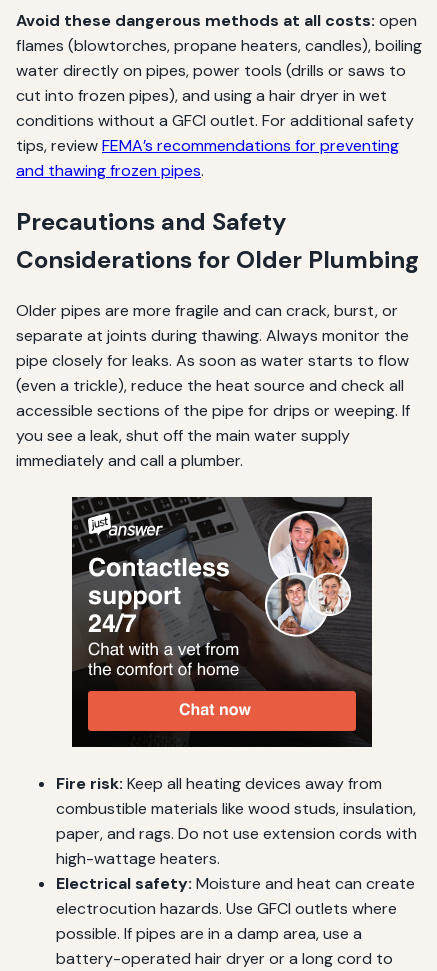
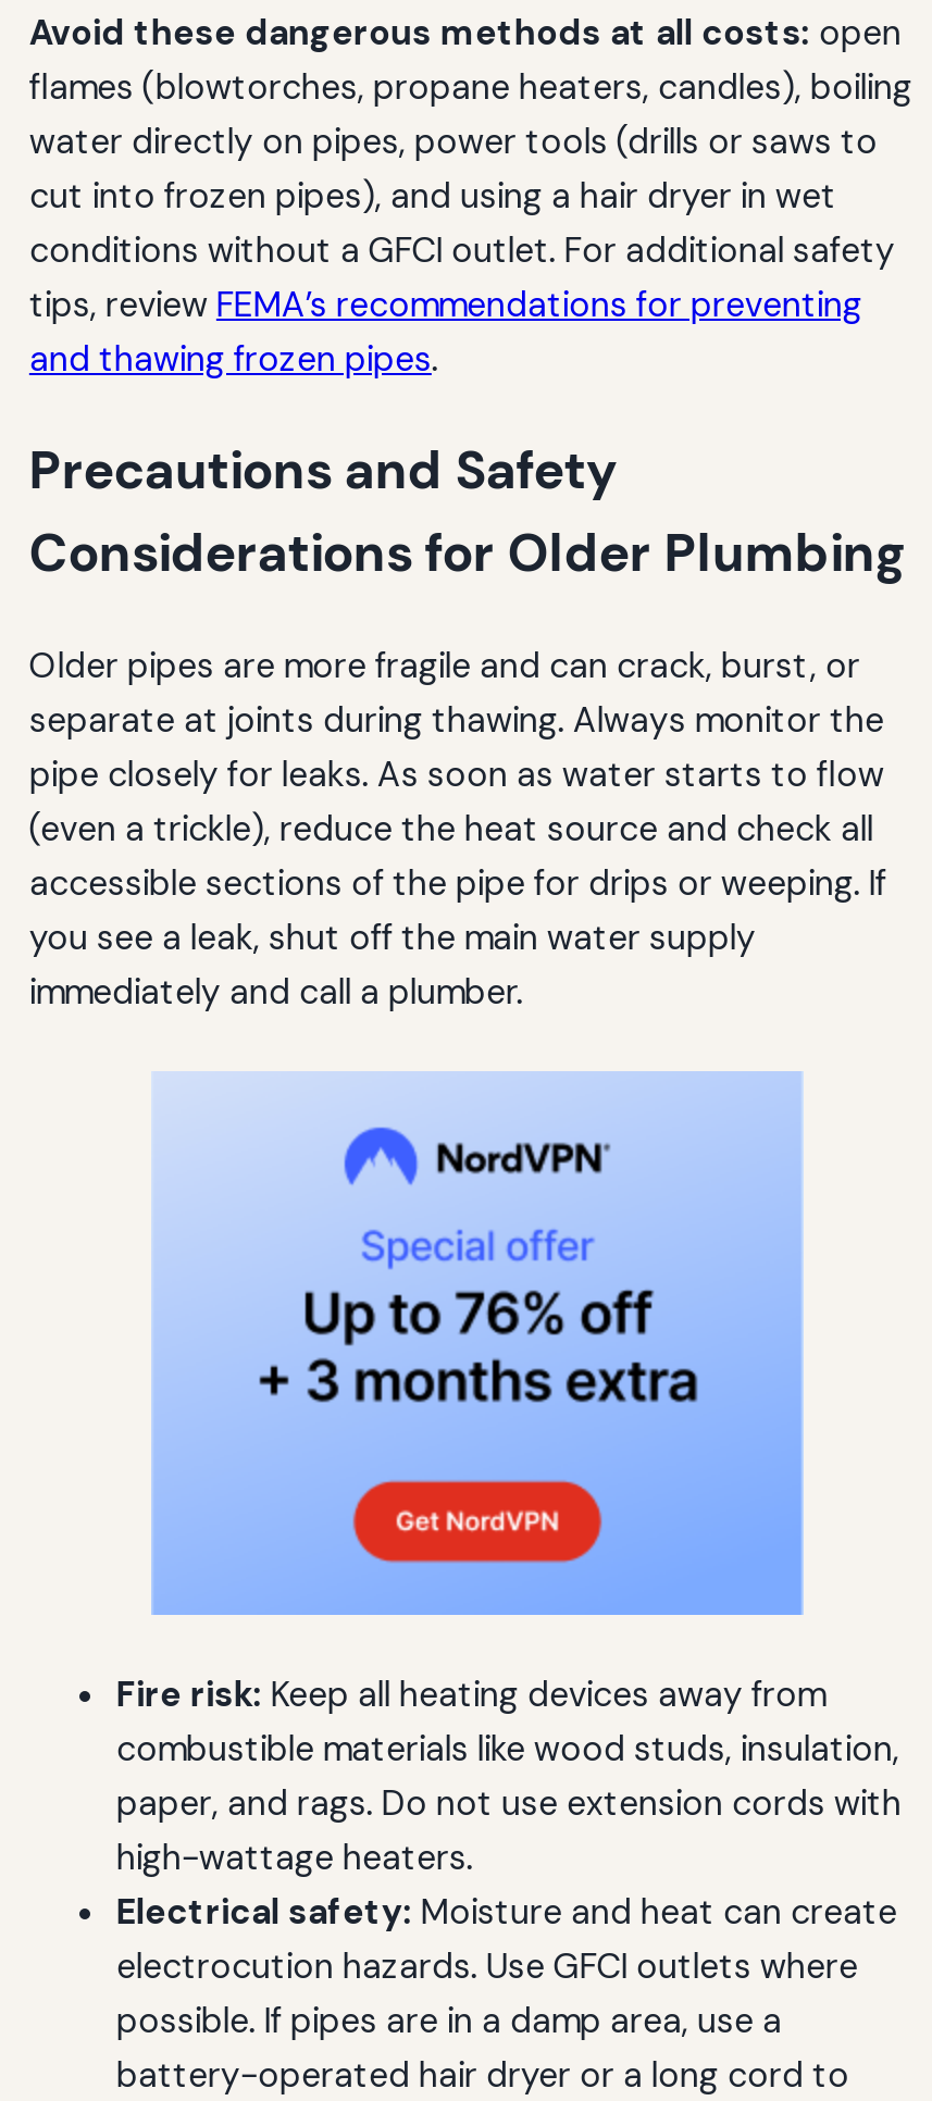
[71,496,373,748] [image] -> [151,1070,804,1616] [image]

